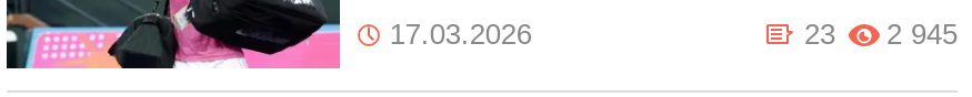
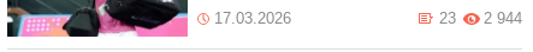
[804,17,958,50] 23 2 945 -> [439,9,522,27] 23 2 944

